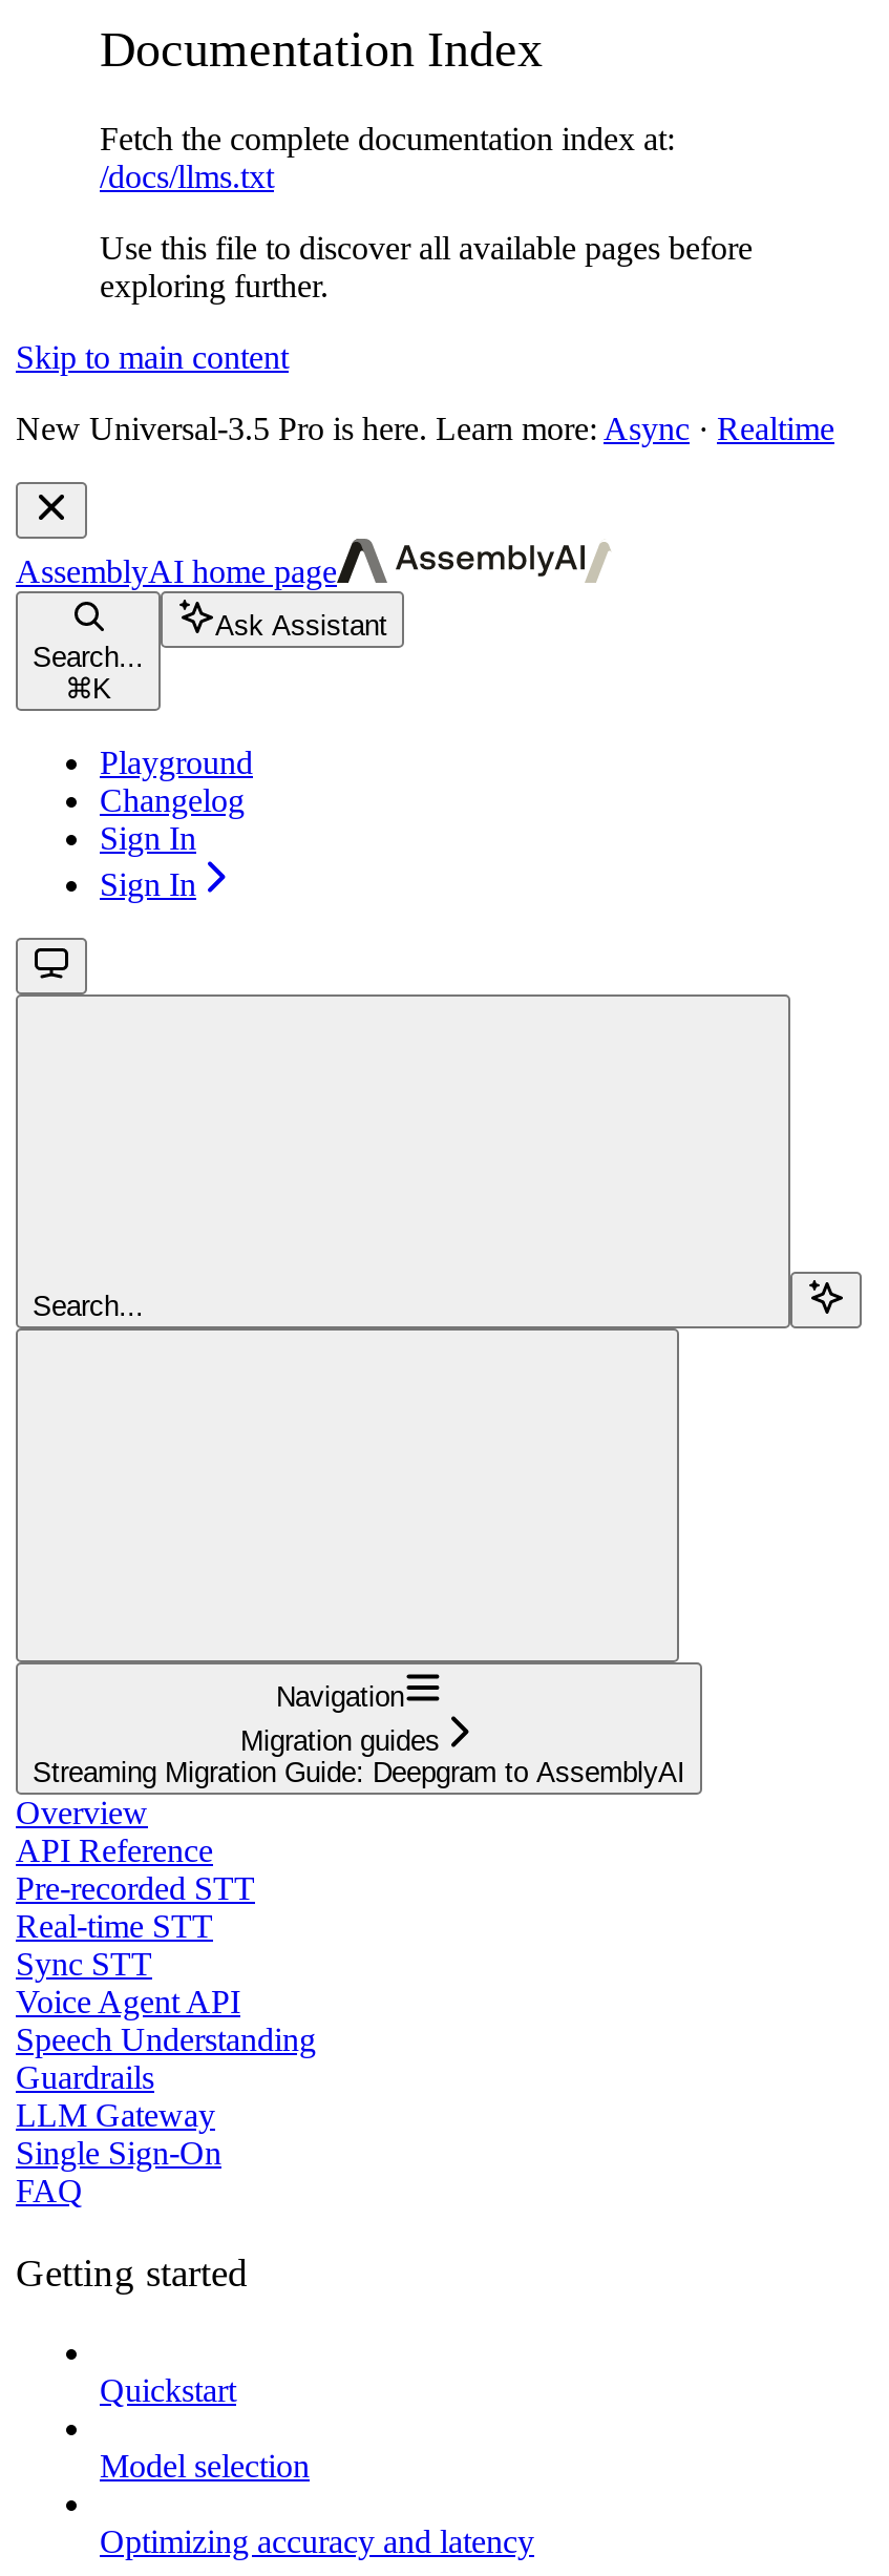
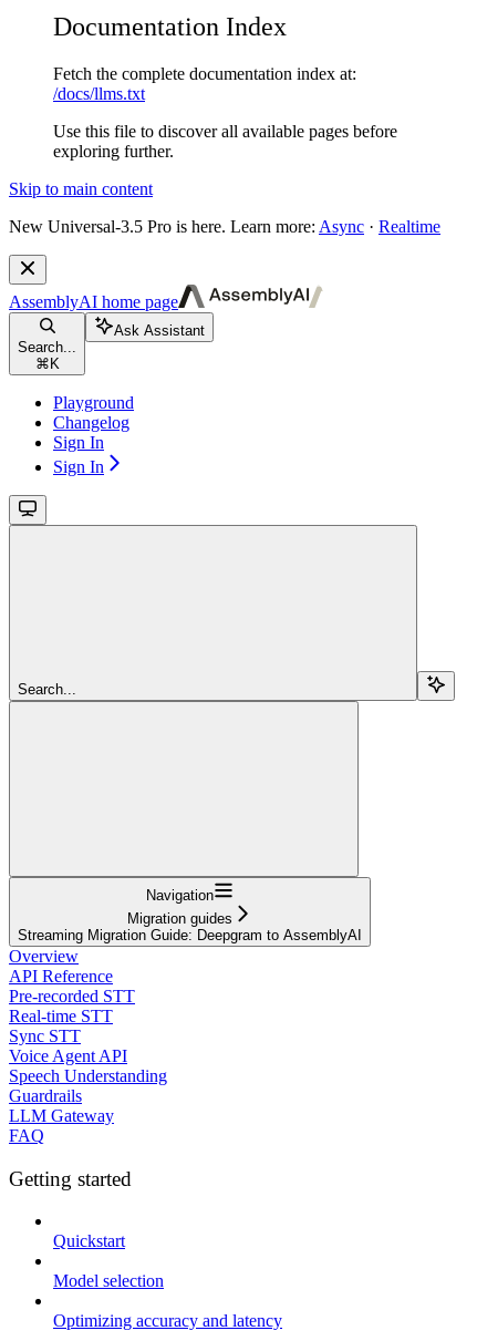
[16,2135,221,2170] Single Sign-On -> none

